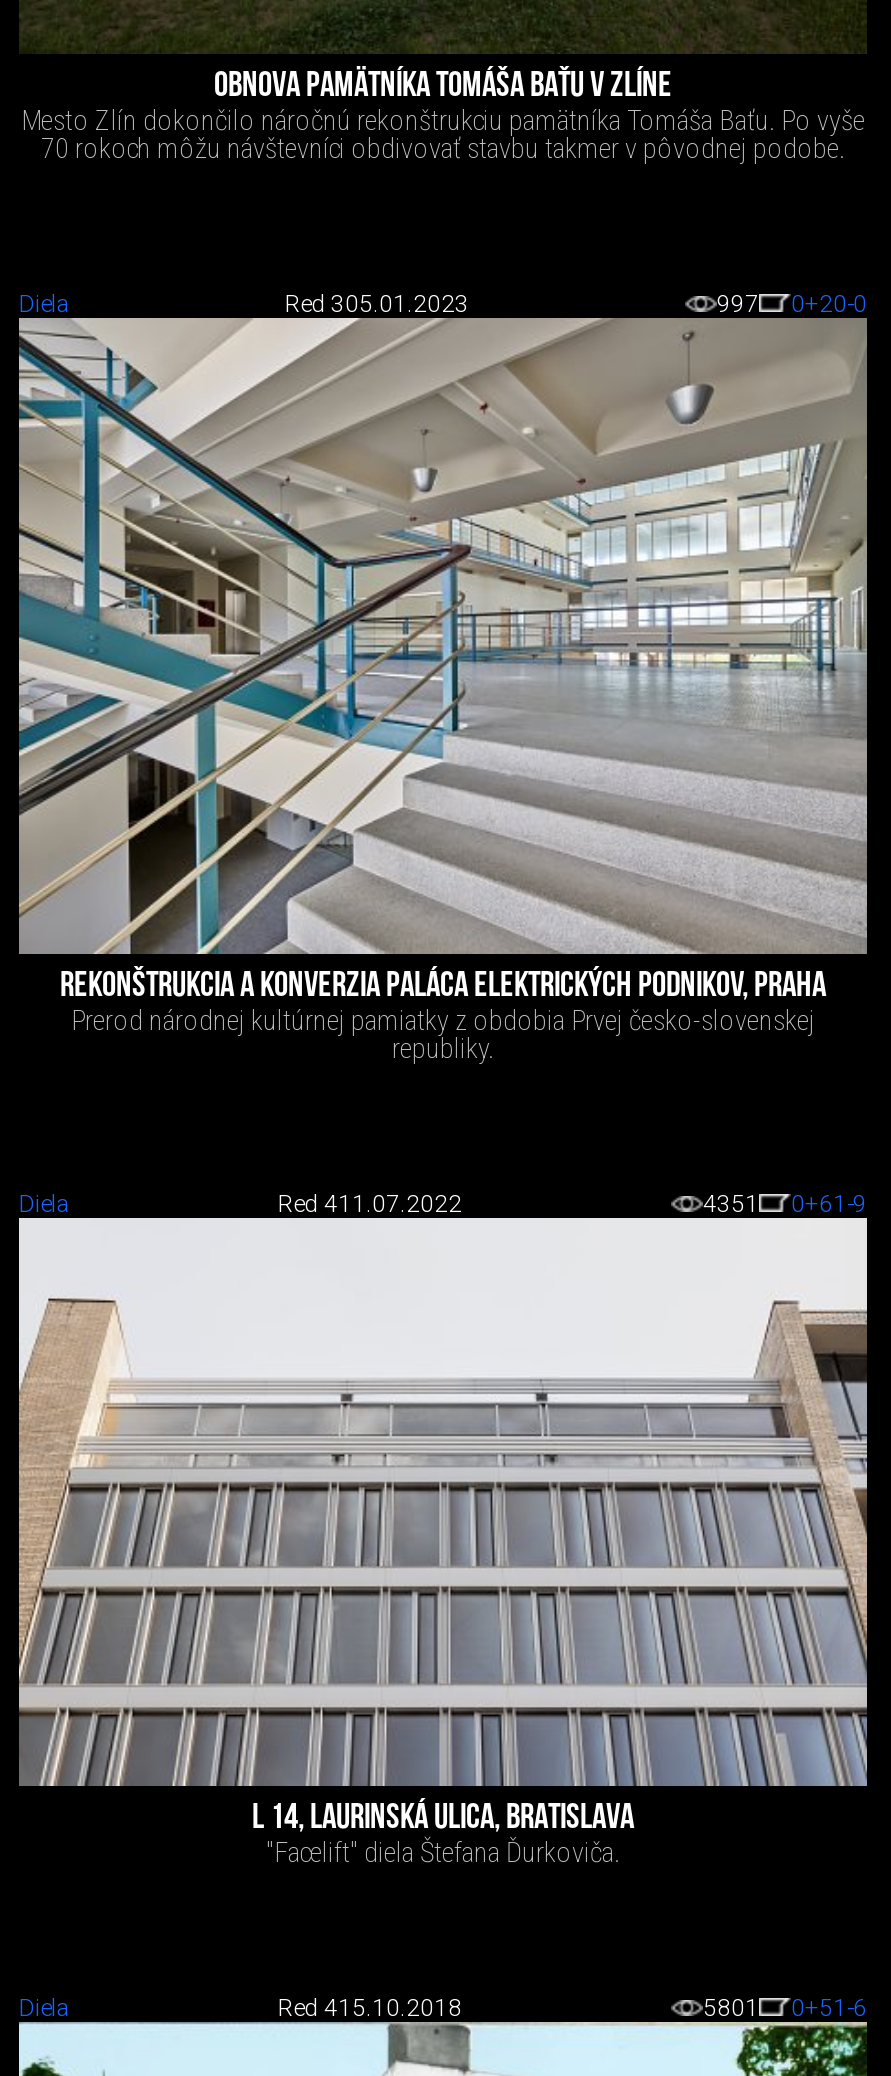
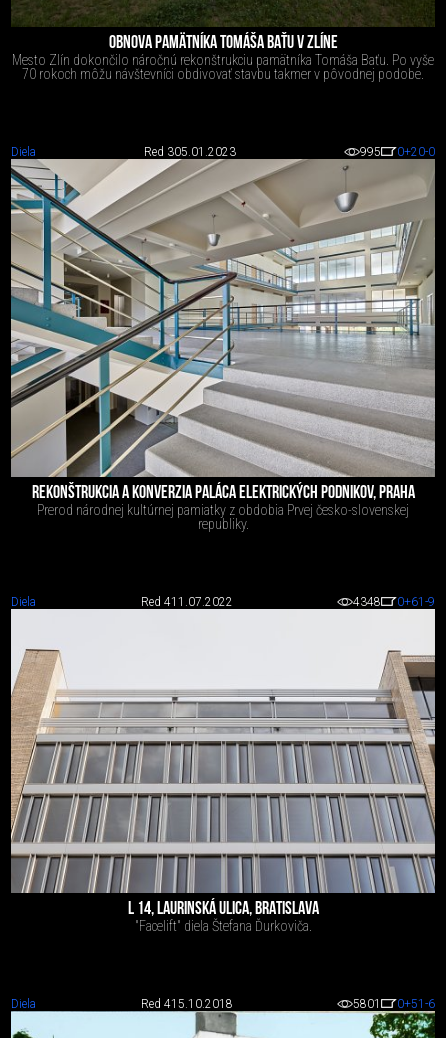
[717,291,867,319] 997 0+20-0 -> [360,145,435,159] 995 0+20-0
[703,1191,759,1219] 4351 -> [353,595,381,609] 4348

